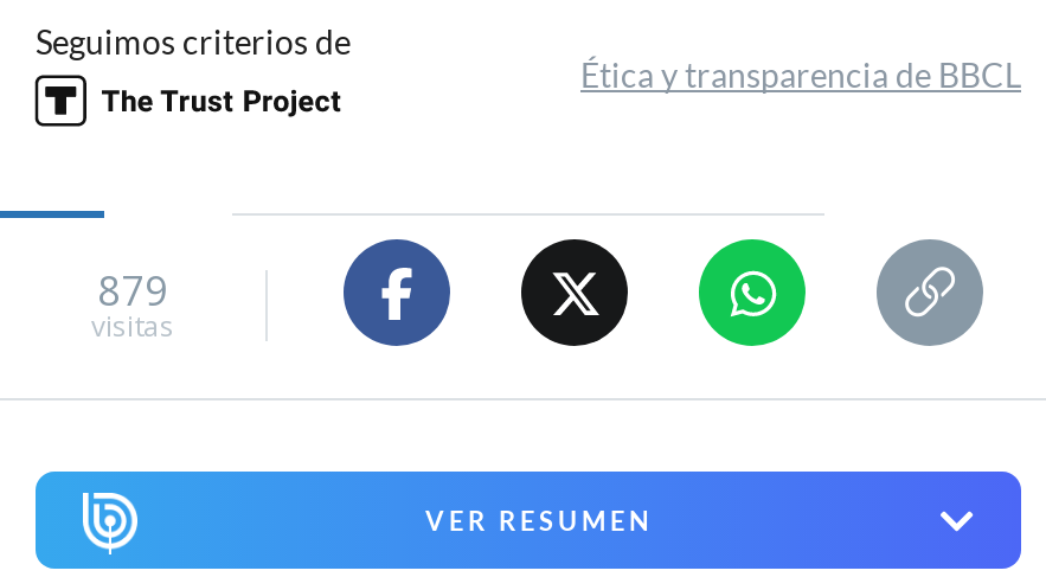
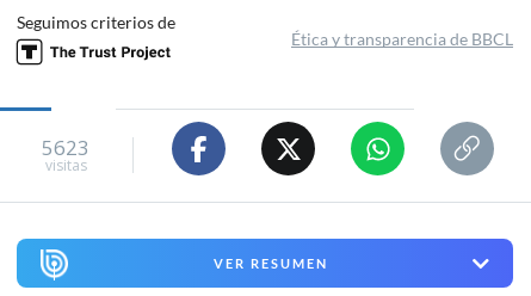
[97,263,168,318] 879 -> [42,134,89,161] 5623

